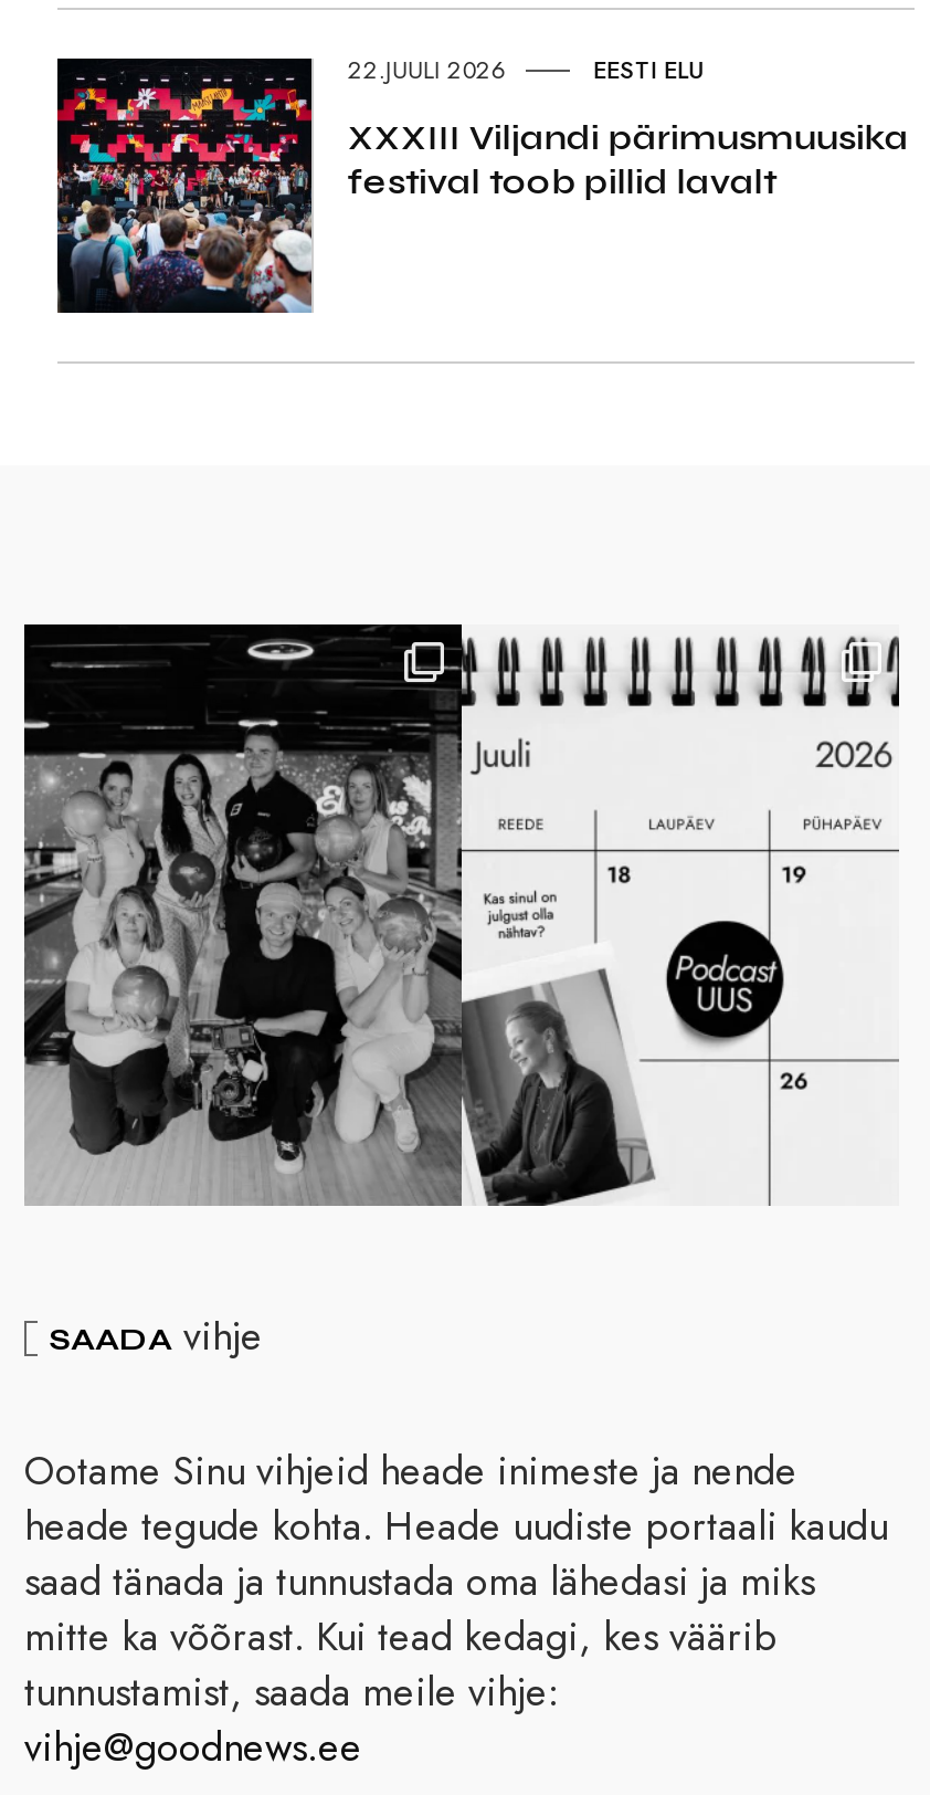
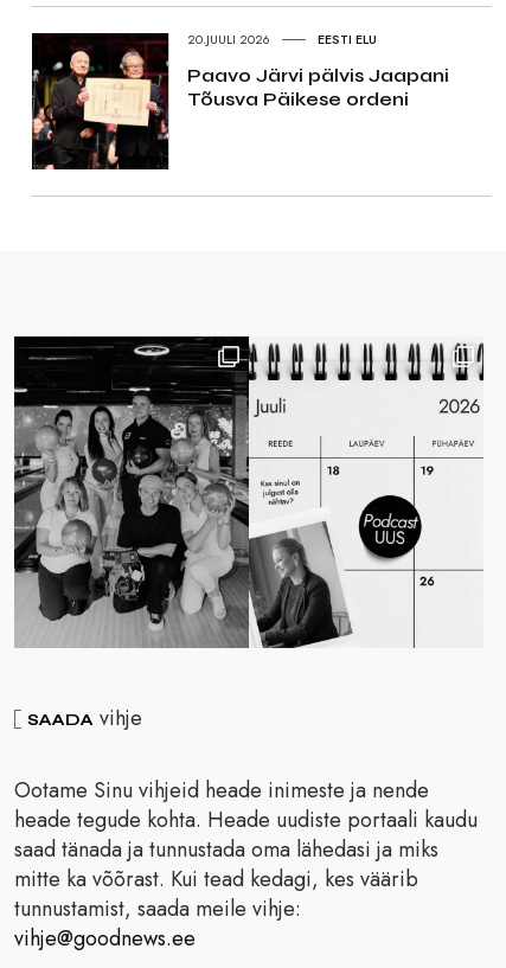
[55,51,505,315] [image] | 22.JUULI 2026 -> [31,29,271,171] [image] | 20.JUULI 2026
[348,116,909,202] XXXIII Viljandi pärimusmuusika | festival toob pillid lavalt -> [188,64,450,110] Paavo Järvi pälvis Jaapani | Tõusva Päikese ordeni

